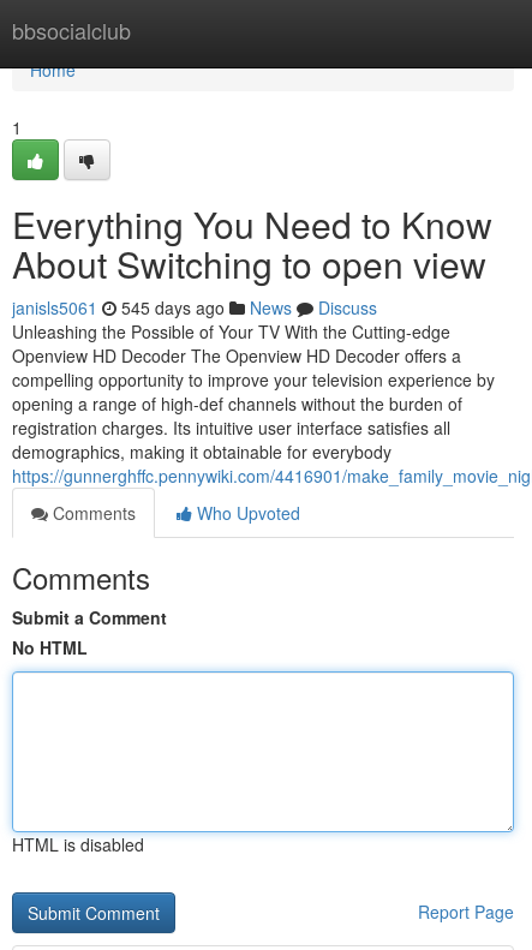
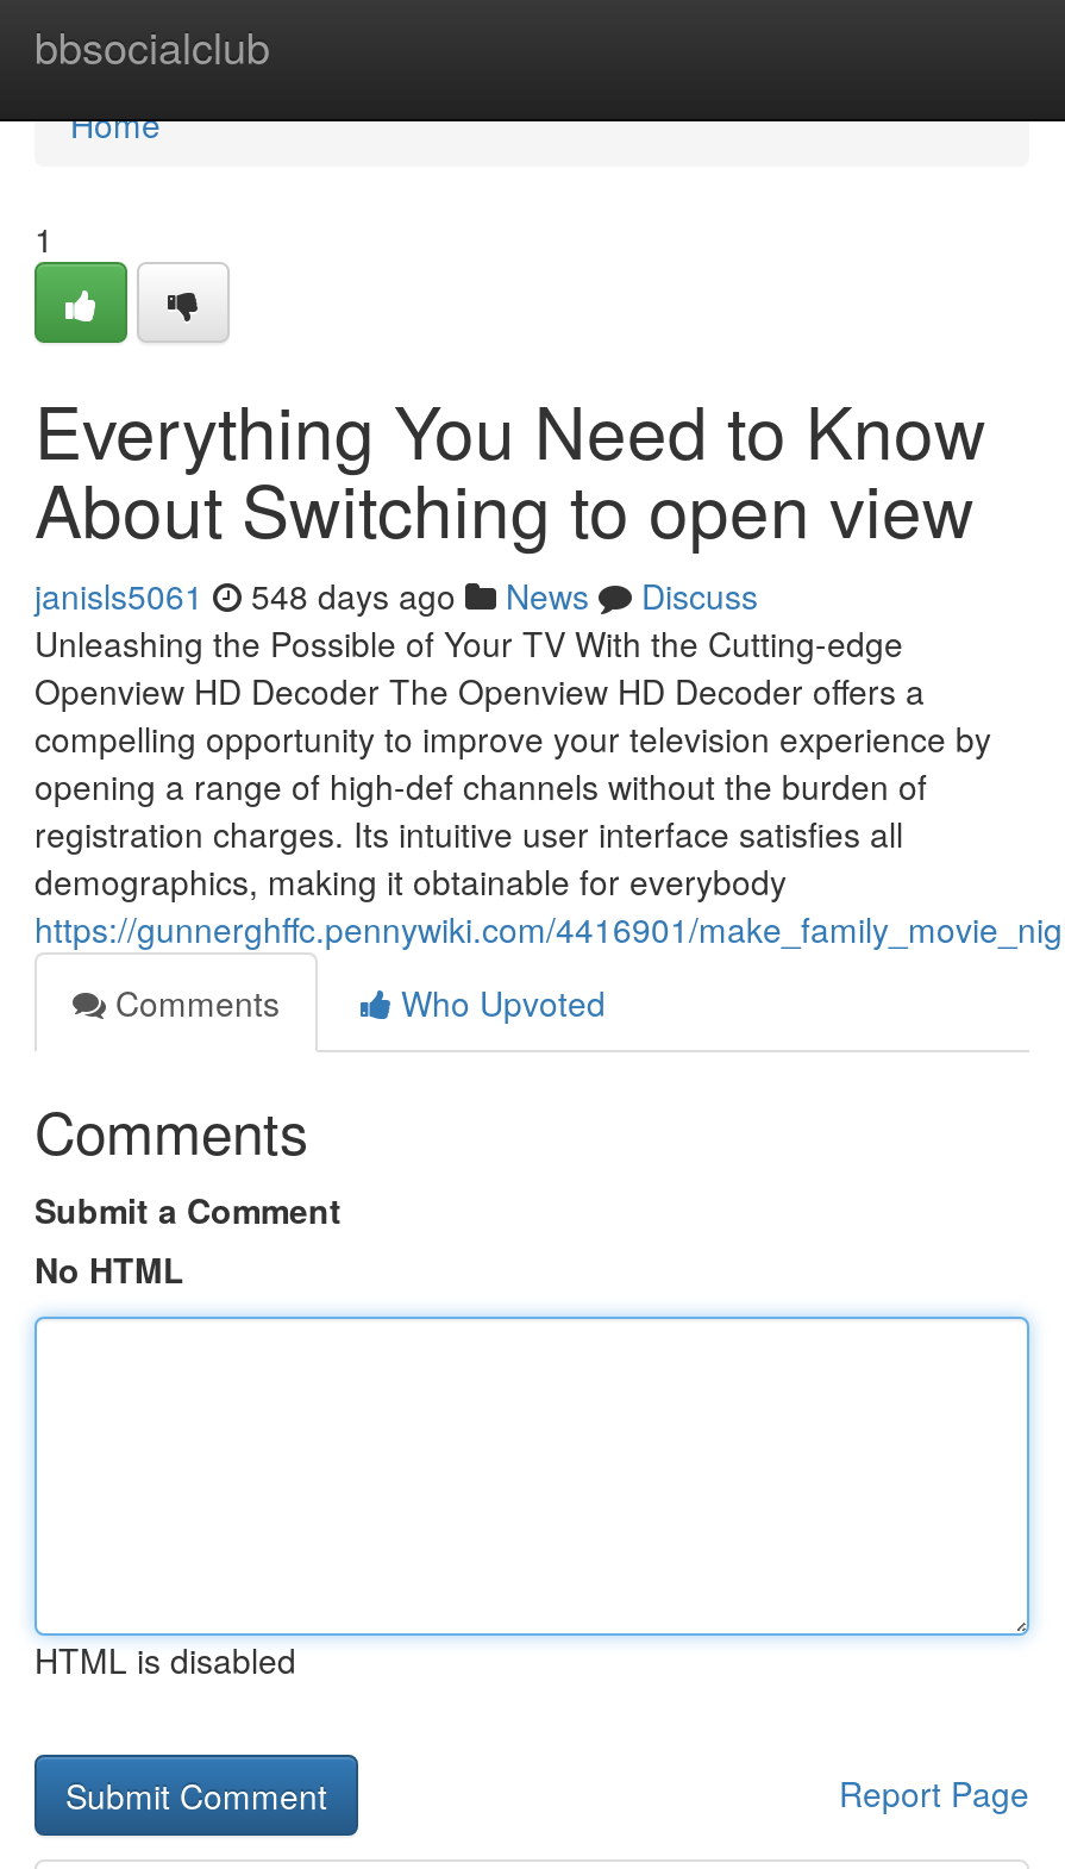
[12,295,377,319] janisls5061 545 days ago News Discuss -> [35,571,758,619] janisls5061 548 days ago News Discuss

